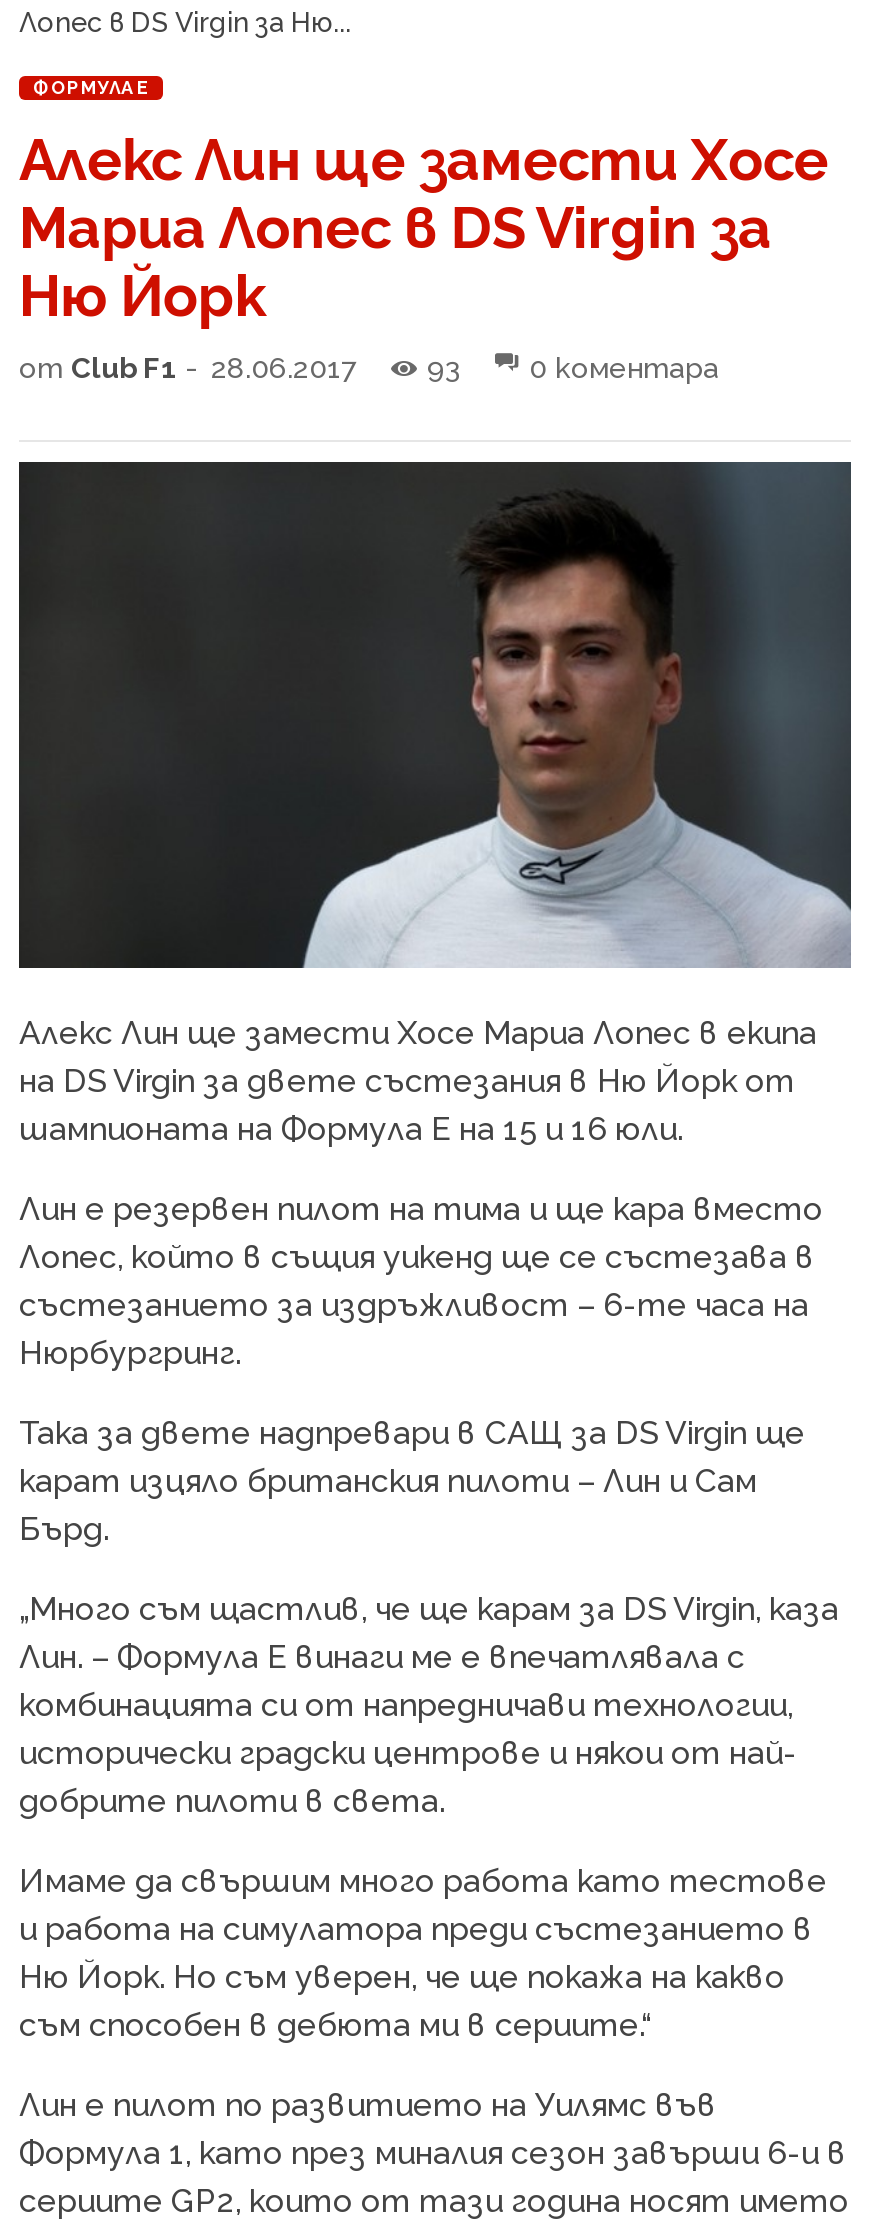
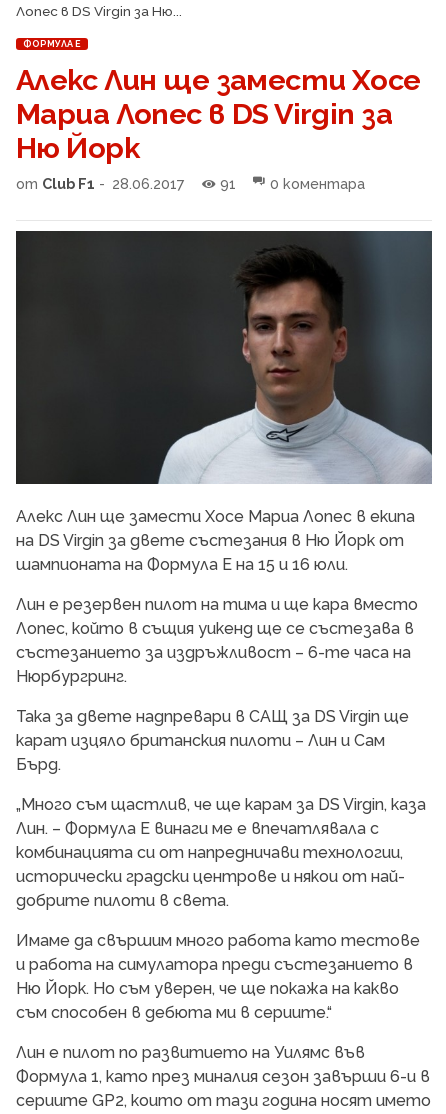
[427,350,461,384] 93 -> [220,175,236,192] 91

